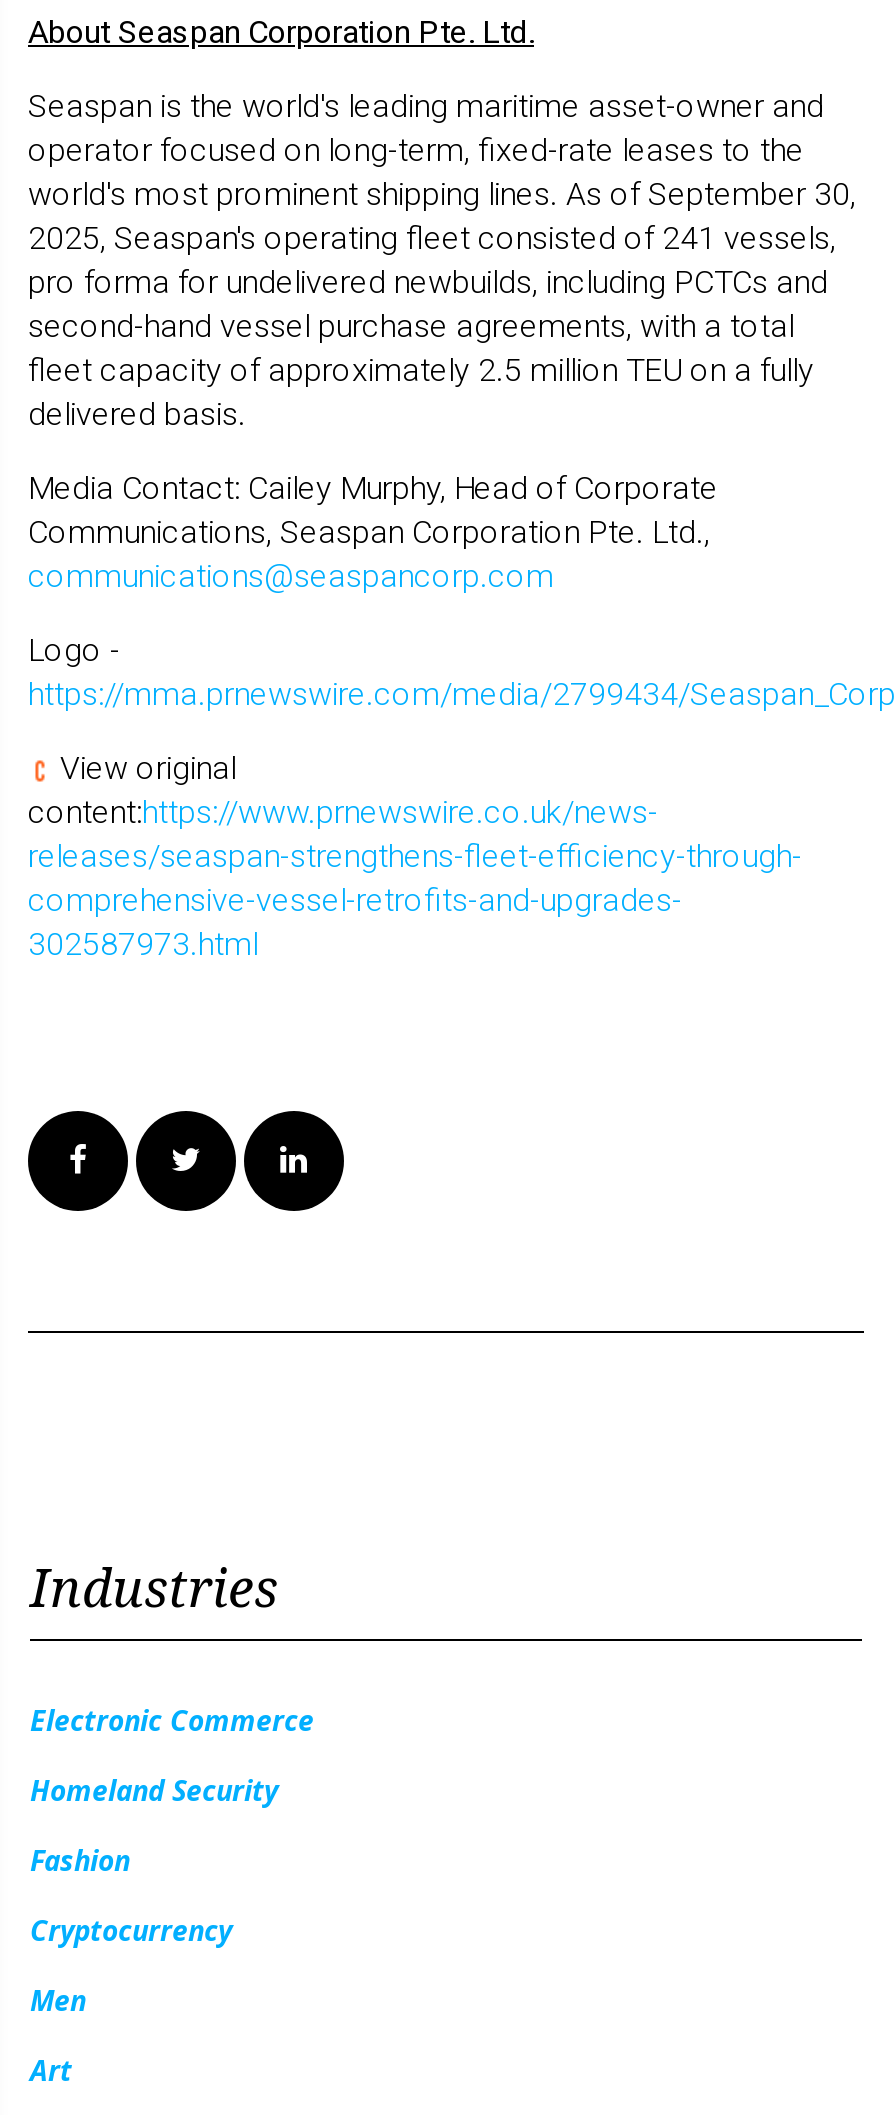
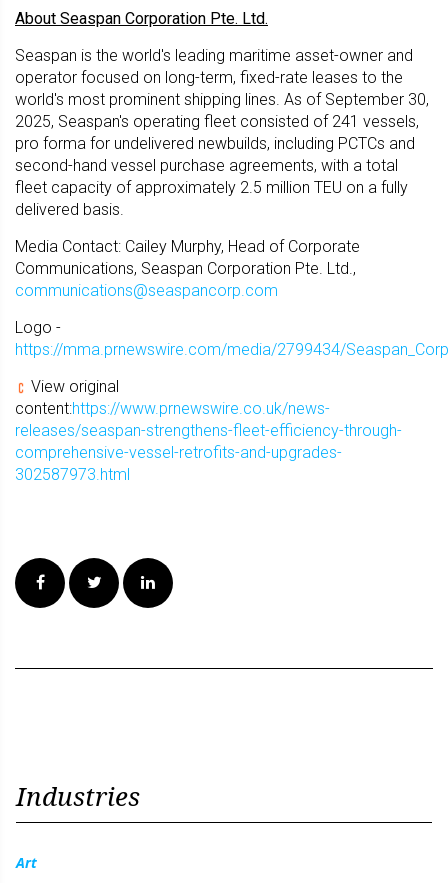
[30,1701,314,2019] Electronic Commerce | Homeland Security | Fashion | Cryptocurrency | Men -> none

